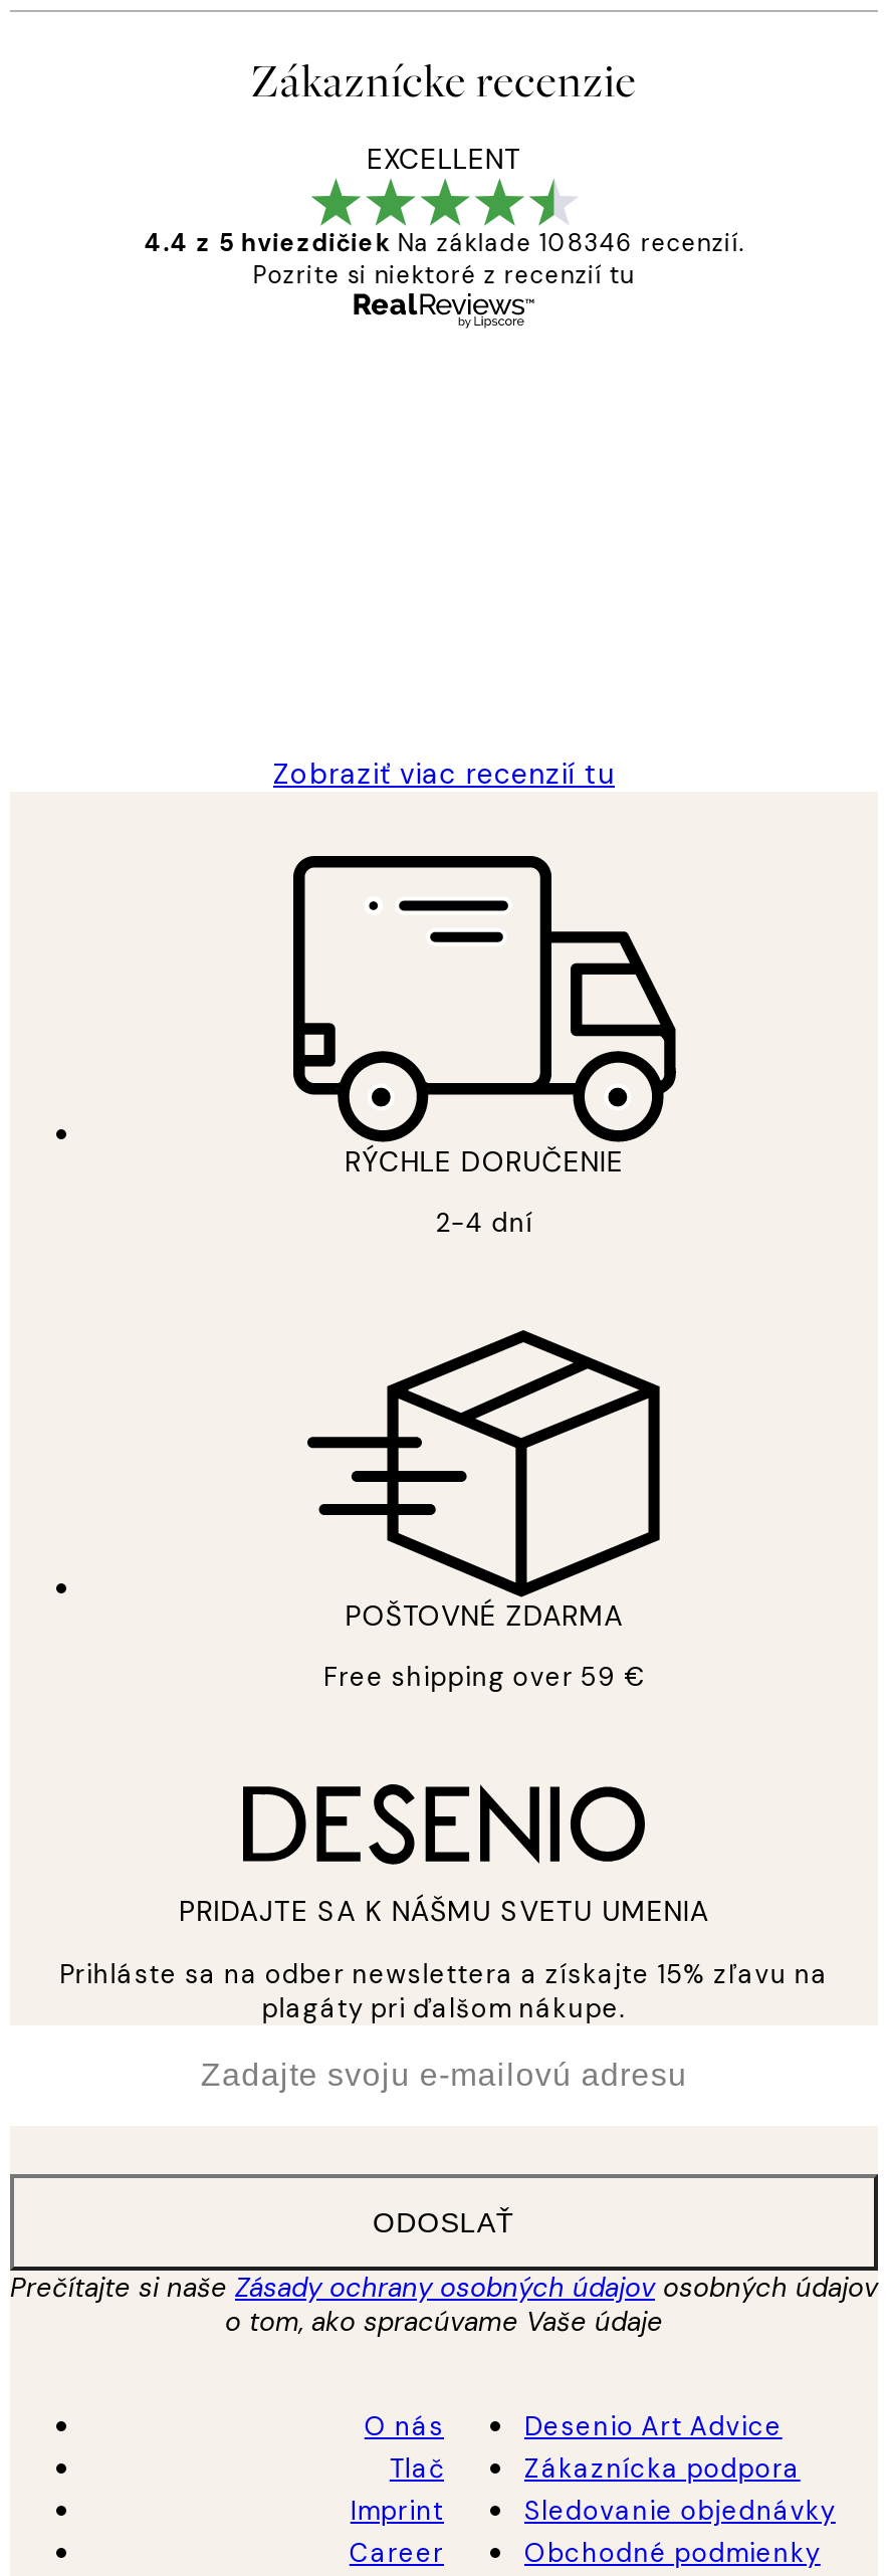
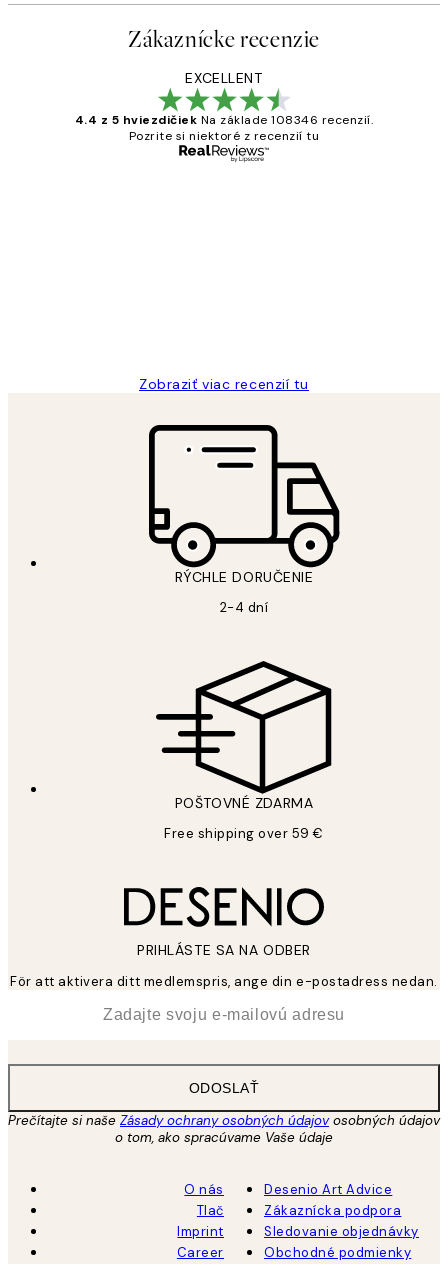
[179,1894,709,1930] PRIDAJTE SA K NÁŠMU SVETU UMENIA -> [137,941,311,959] PRIHLÁSTE SA NA ODBER
[60,1958,828,2026] Prihláste sa na odber newslettera a získajte 15% zľavu na | plagáty pri ďalšom nákupe. -> [10,973,438,990] För att aktivera ditt medlemspris, ange din e-postadress nedan.

